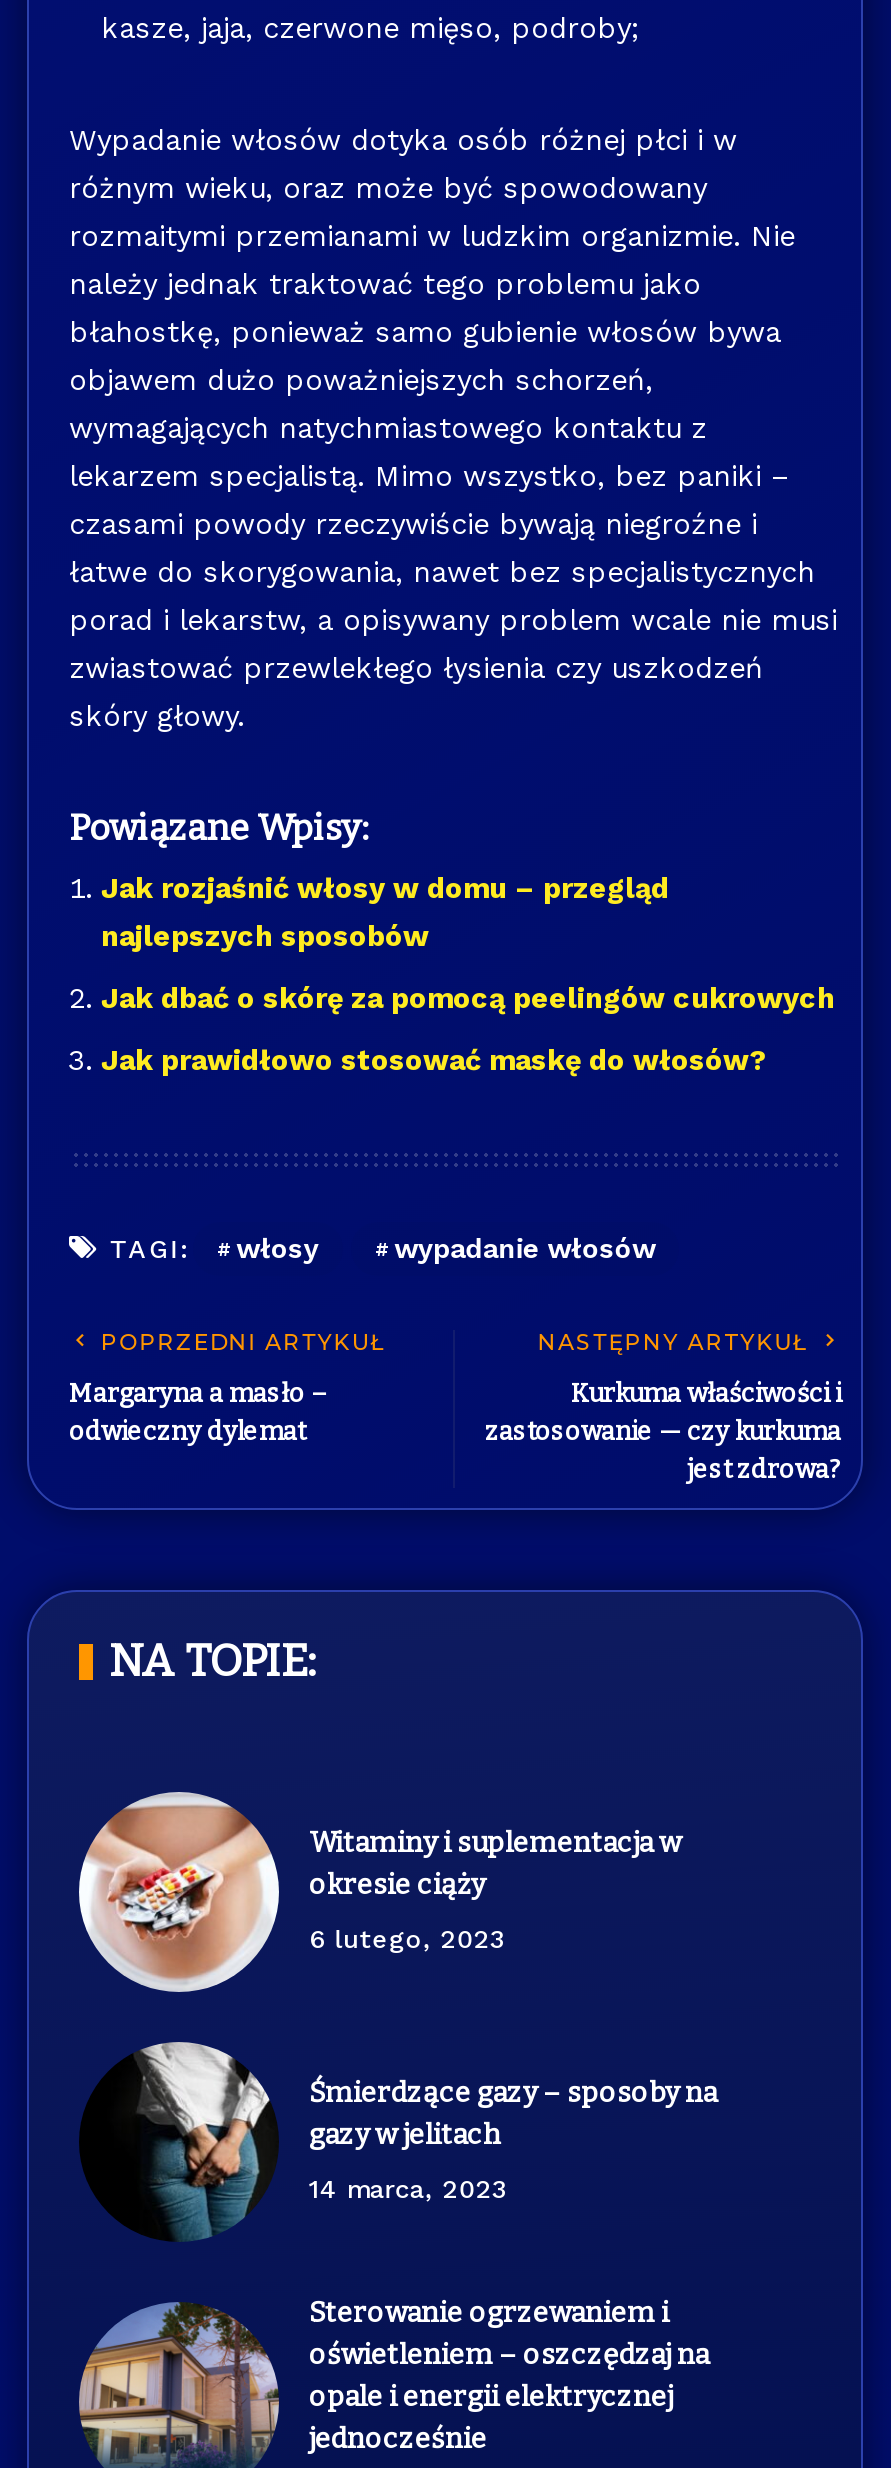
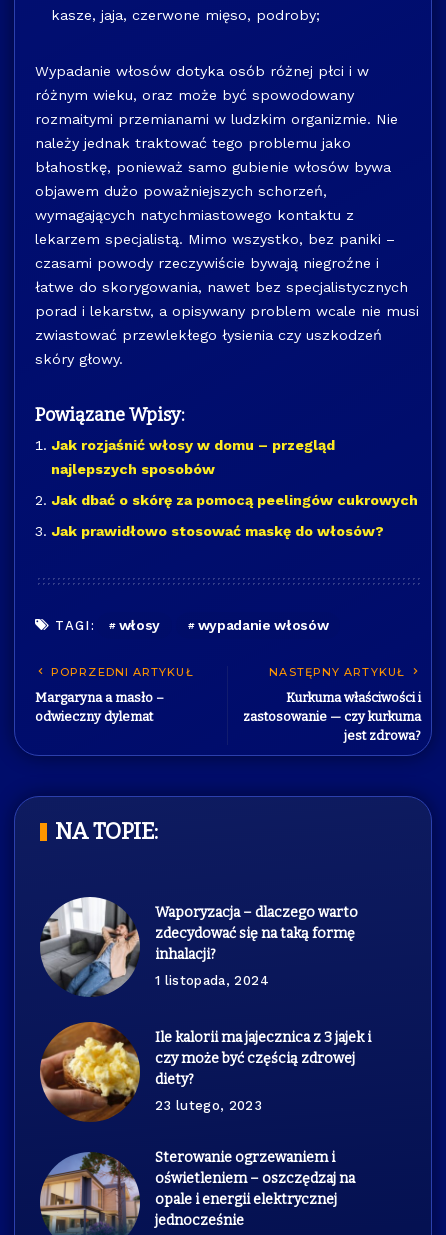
[77,1792,681,1994] [image] | Witaminy i suplementacja w | okresie ciąży -> [40,899,358,997] [image] | Waporyzacja – dlaczego warto | zdecydować się na taką formę | inhalacji?
[309,1923,507,1953] 6 lutego, 2023 -> [155,973,269,988] 1 listopada, 2024
[77,2040,717,2242] [image] | Śmierdzące gazy – sposoby na | gazy w jelitach -> [39,1021,371,1122] [image] | Ile kalorii ma jajecznica z 3 jajek i | czy może być częścią zdrowej | diety?
[309,2173,509,2203] 14 marca, 2023 -> [155,1098,262,1113] 23 lutego, 2023

